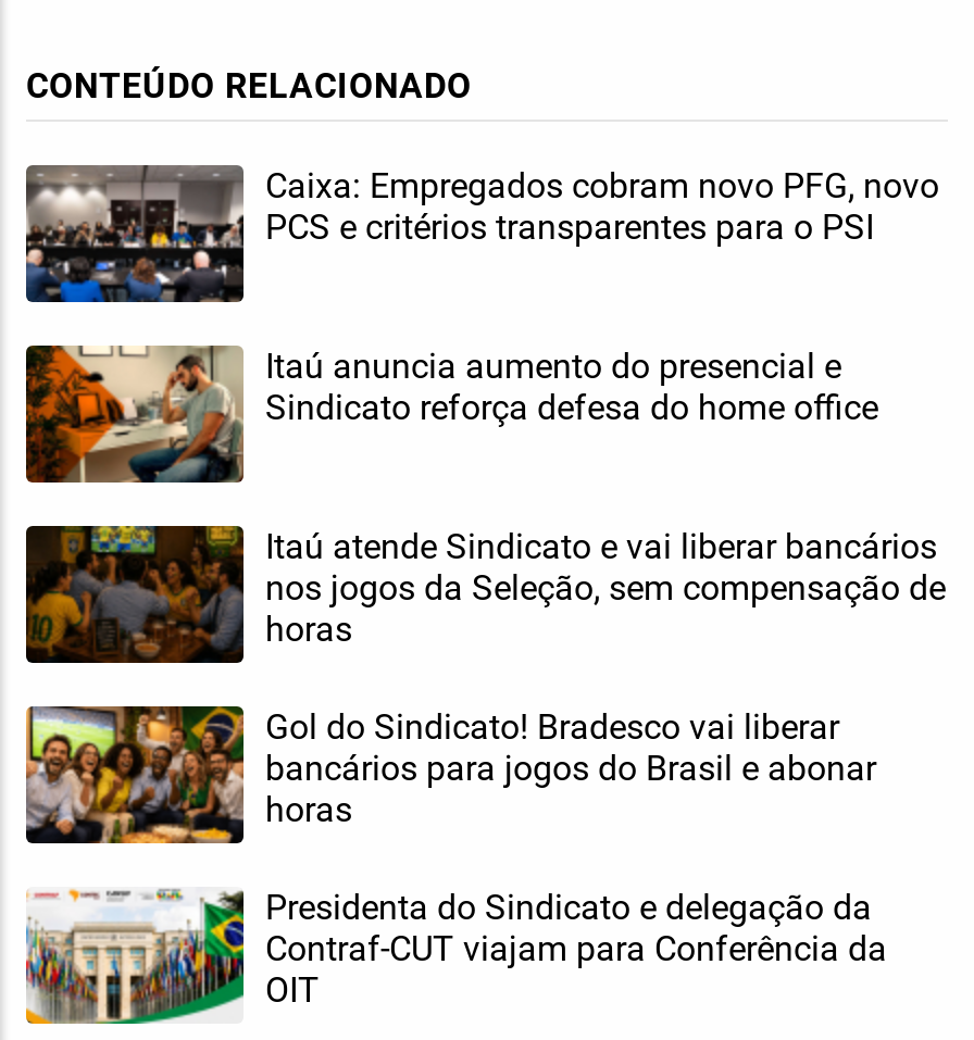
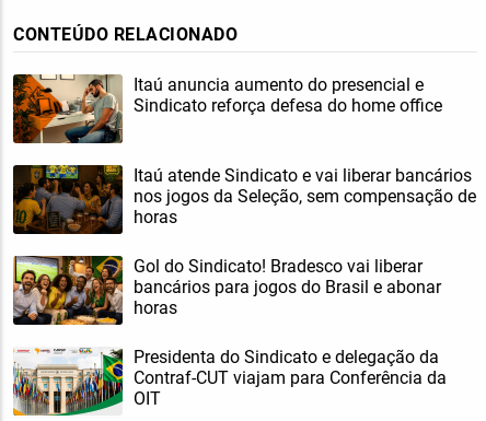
[24,164,939,305] [image] | Caixa: Empregados cobram novo PFG, novo | PCS e critérios transparentes para o PSI -> none

